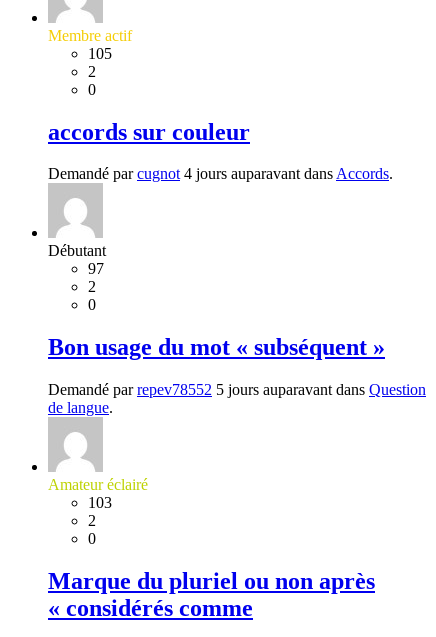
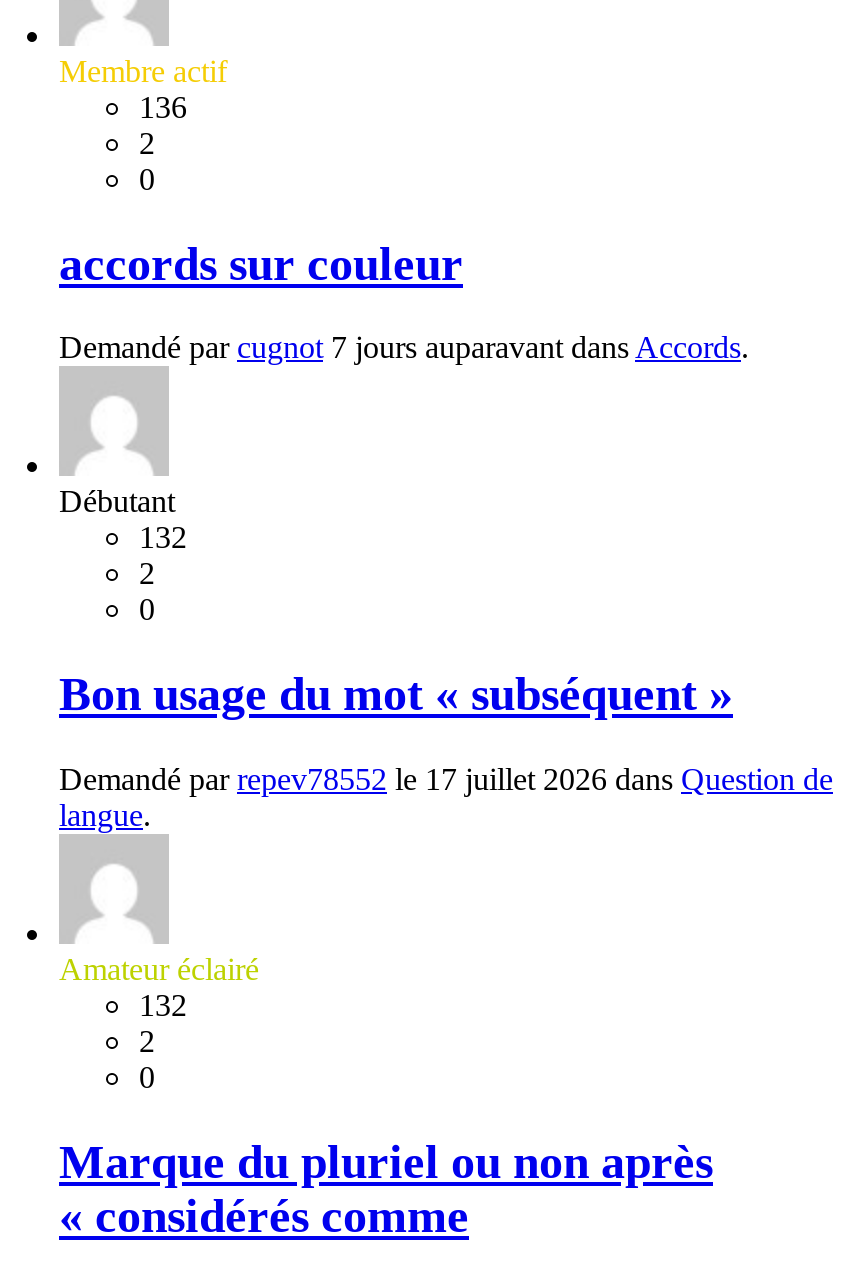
[88,45,112,62] 105 -> [139,89,187,123] 136
[48,165,393,182] Demandé par cugnot 4 jours auparavant dans Accords. -> [59,331,749,365] Demandé par cugnot 7 jours auparavant dans Accords.
[88,260,104,277] 97 -> [139,521,187,555] 132
[48,381,426,416] Demandé par repev78552 5 jours auparavant dans Question | de langue. -> [59,762,833,832] Demandé par repev78552 le 17 juillet 2026 dans Question de | langue.
[88,494,112,511] 103 -> [139,988,187,1022] 132

